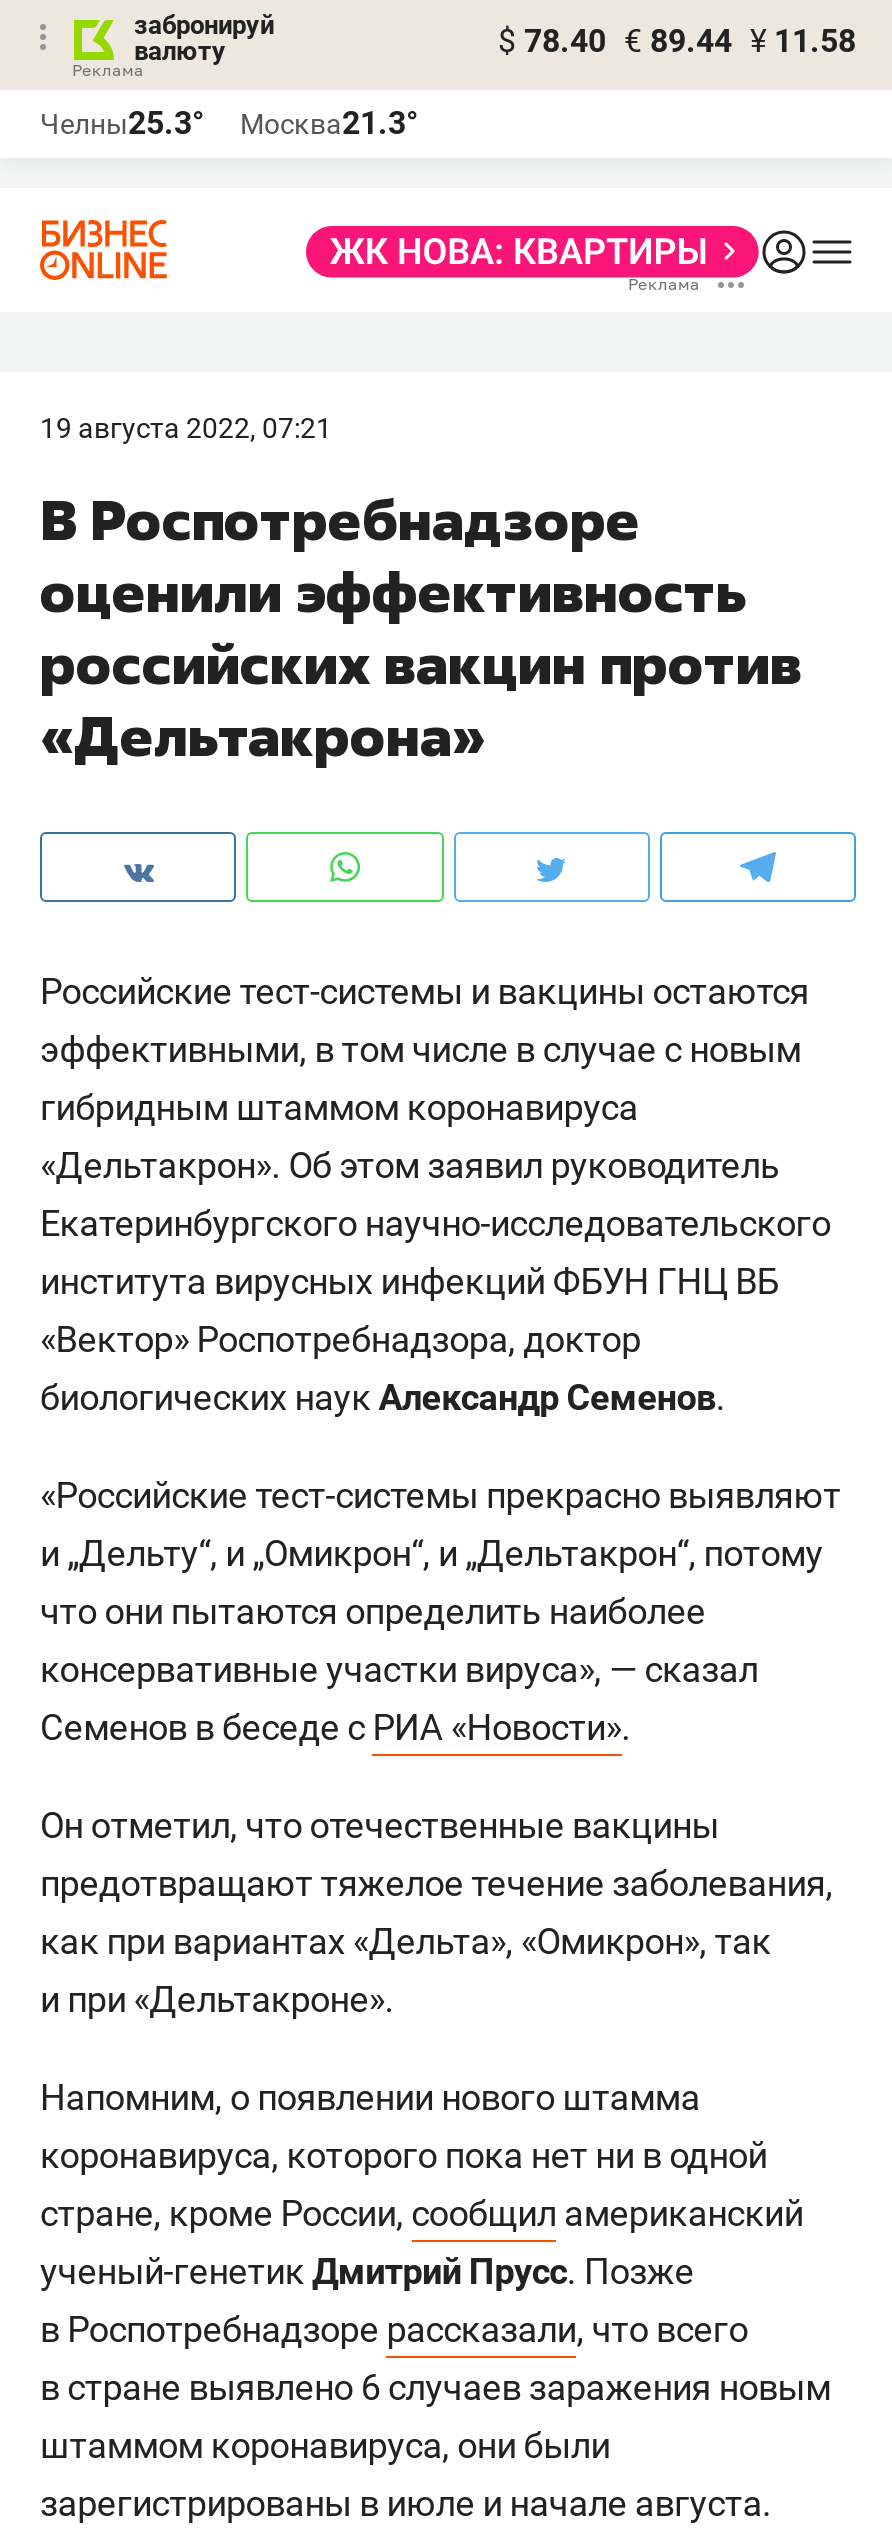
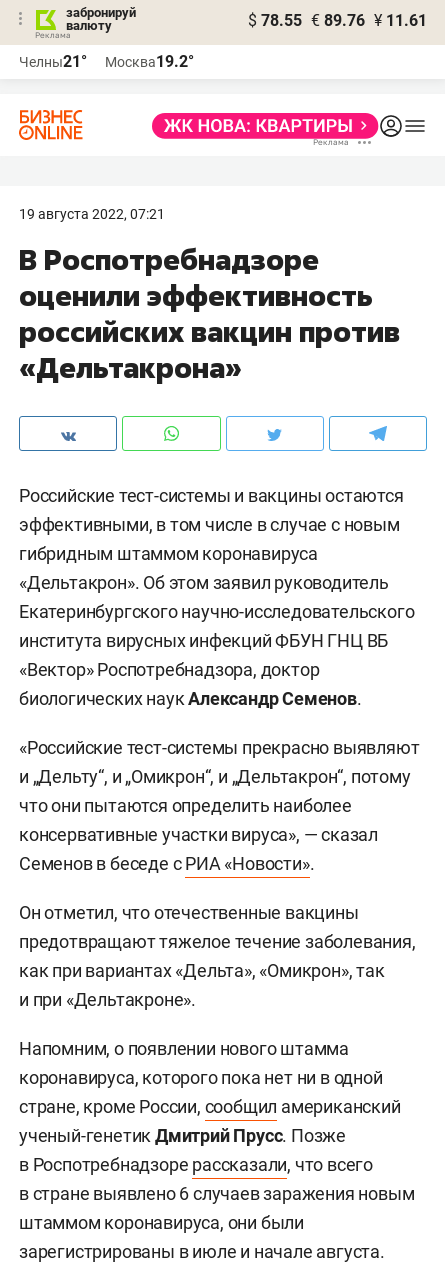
[498,22,856,60] $ 78.40 € 89.44 ¥ 11.58 -> [248,11,427,30] $ 78.55 € 89.76 ¥ 11.61
[40,104,204,142] Челны25.3° -> [19,52,87,71] Челны21°
[240,104,418,142] Москва21.3° -> [105,52,194,71] Москва19.2°

